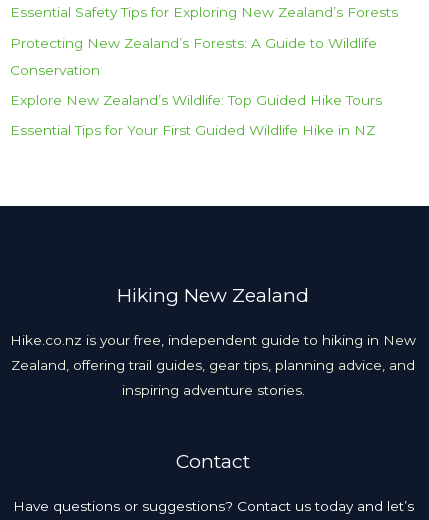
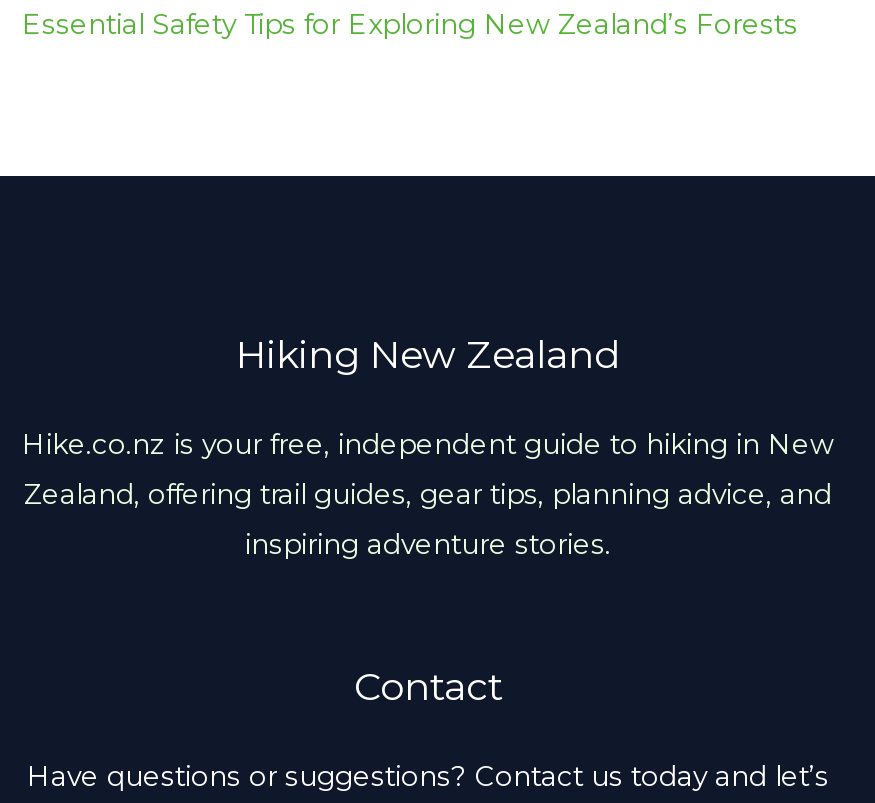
[10,35,382,138] Protecting New Zealand’s Forests: A Guide to Wildlife | Conservation | Explore New Zealand’s Wildlife: Top Guided Hike Tours | Essential Tips for Your First Guided Wildlife Hike in NZ -> none

